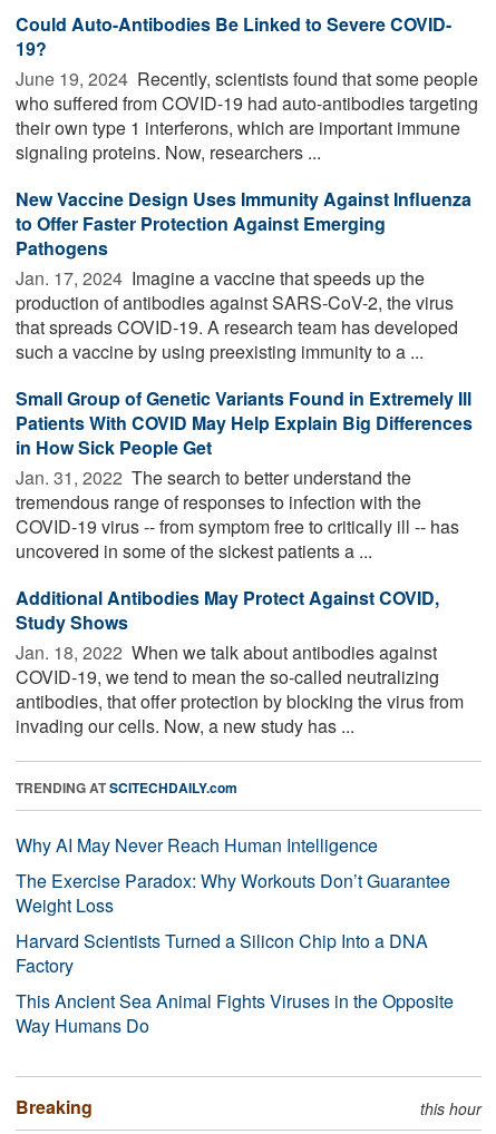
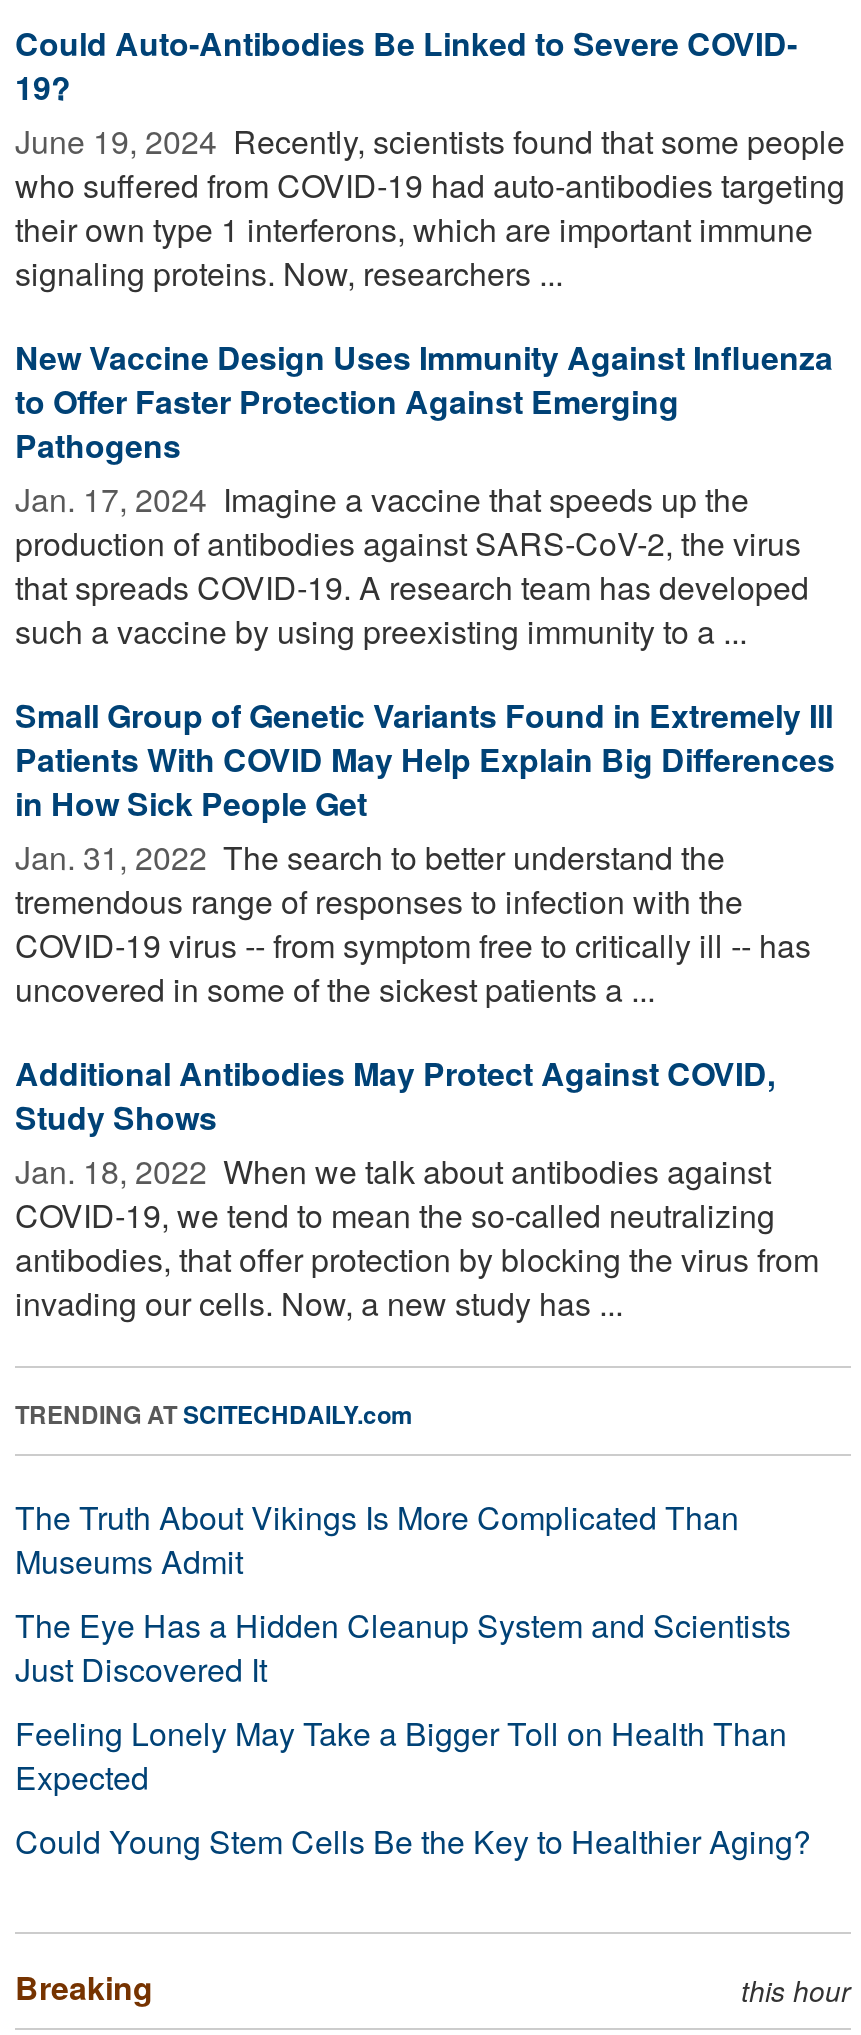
[16,832,454,1038] Why AI May Never Reach Human Intelligence | The Exercise Paradox: Why Workouts Don’t Guarantee | Weight Loss | Harvard Scientists Turned a Silicon Chip Into a DNA | Factory | This Ancient Sea Animal Fights Viruses in the Opposite | Way Humans Do -> [15,1494,811,1864] The Truth About Vikings Is More Complicated Than | Museums Admit | The Eye Has a Hidden Cleanup System and Scientists | Just Discovered It | Feeling Lonely May Take a Bigger Toll on Health Than | Expected | Could Young Stem Cells Be the Key to Healthier Aging?

